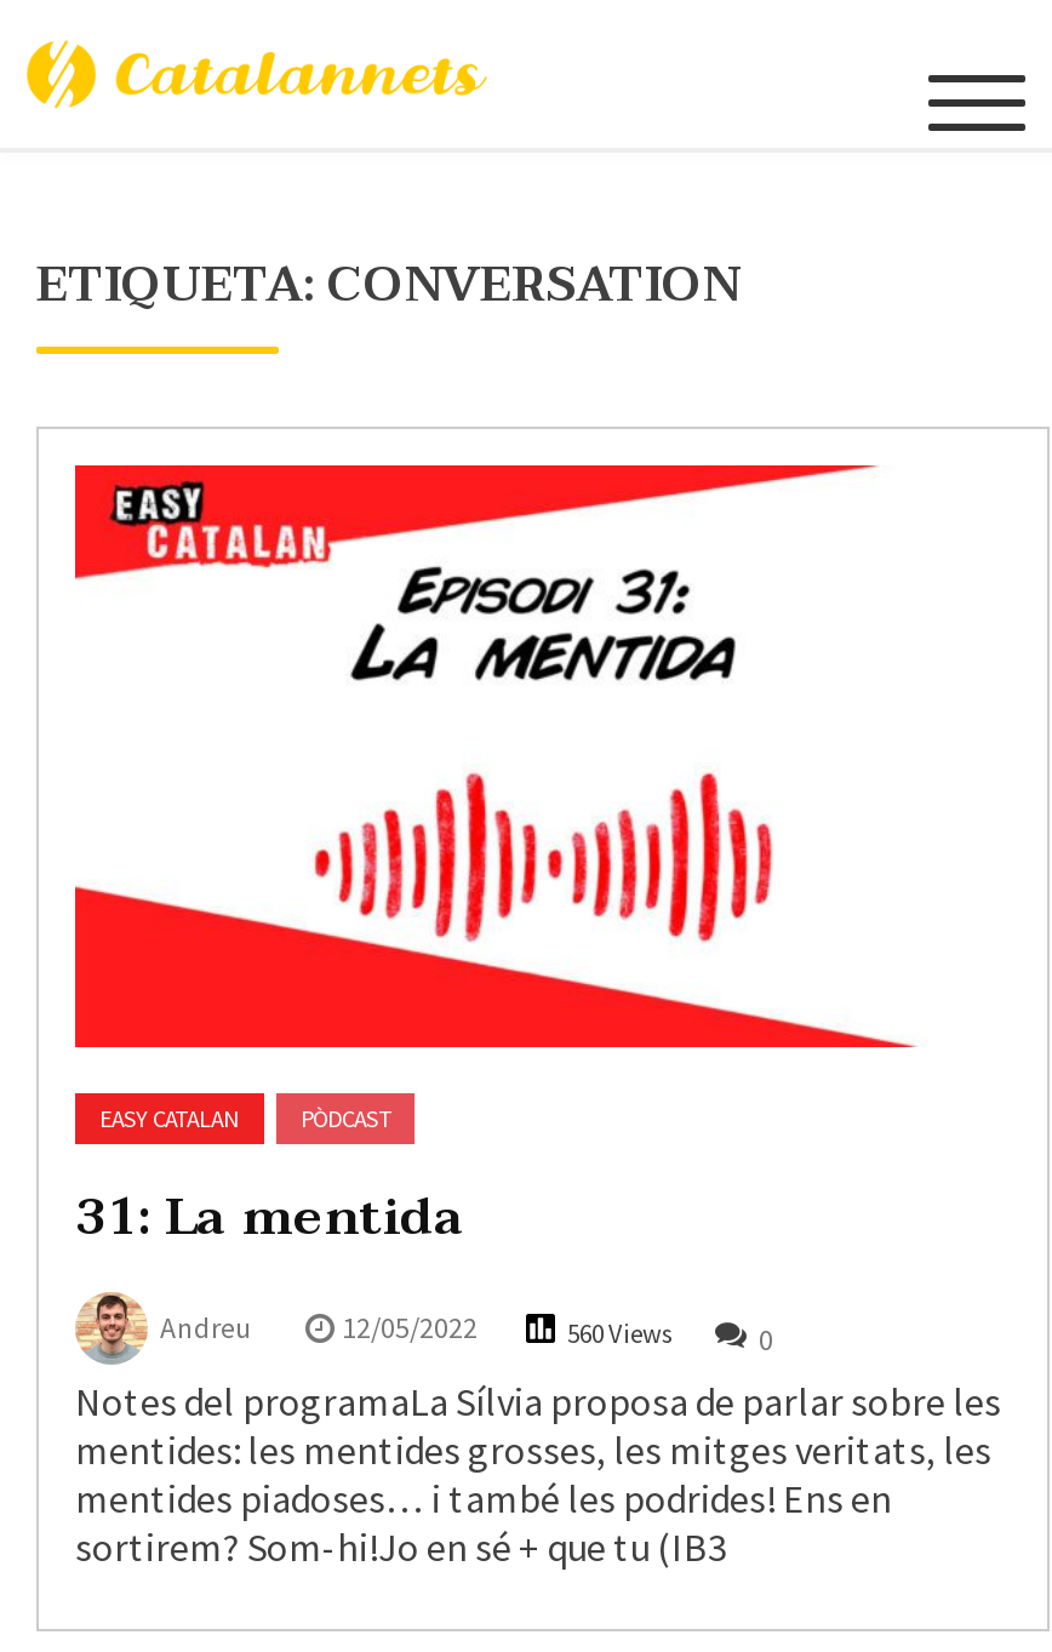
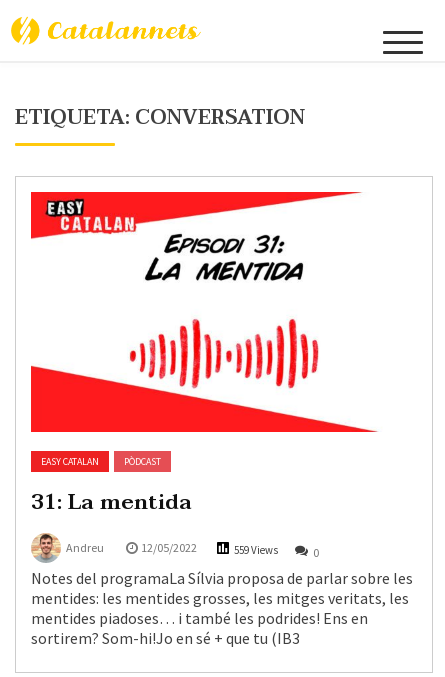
[567,1316,674,1350] 560 Views -> [234,543,278,557] 559 Views

